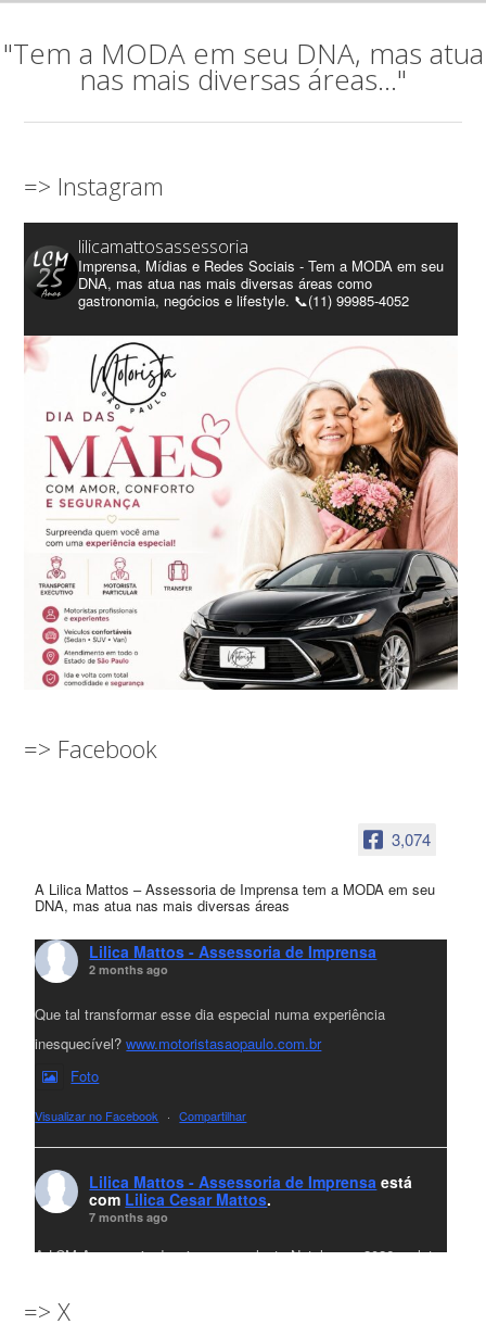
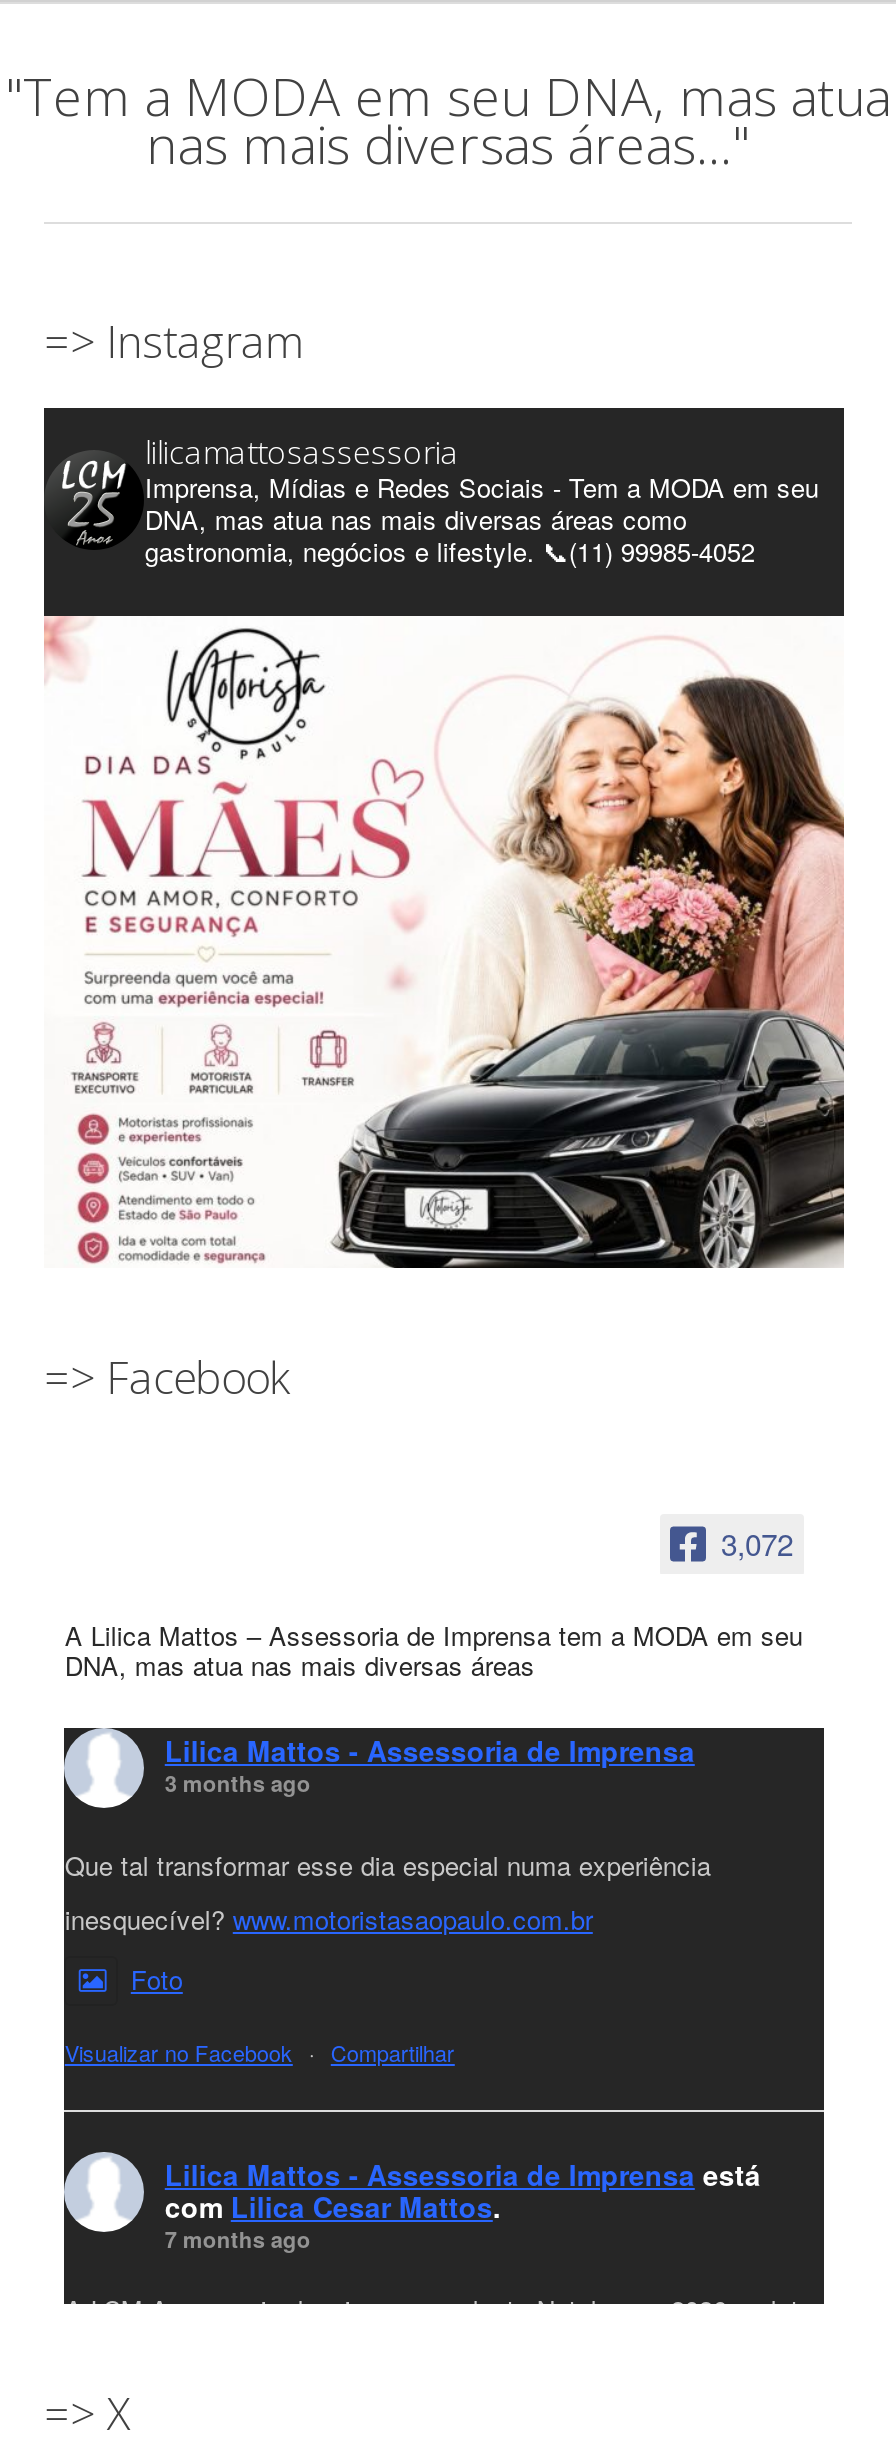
[391,827,430,850] 3,074 -> [721,1521,793,1563] 3,072
[89,961,169,978] 2 months ago -> [165,1768,311,1798] 3 months ago

